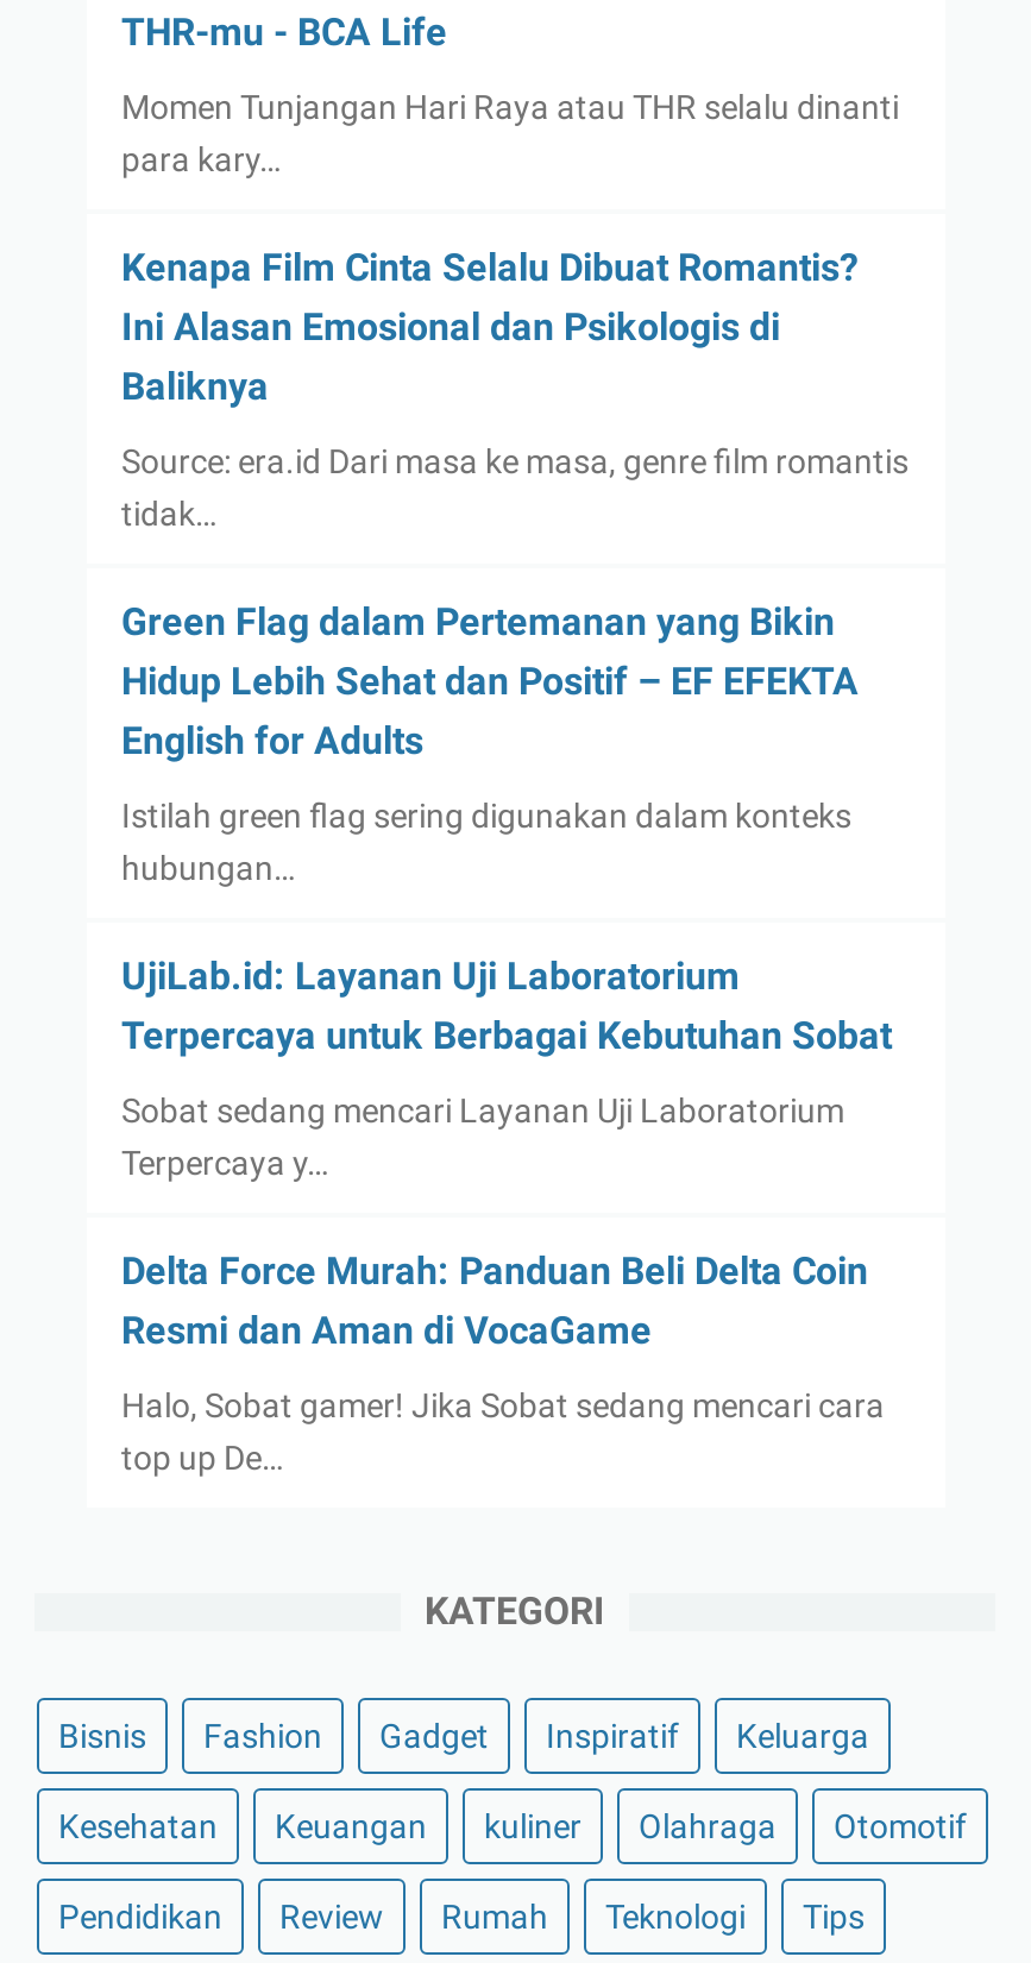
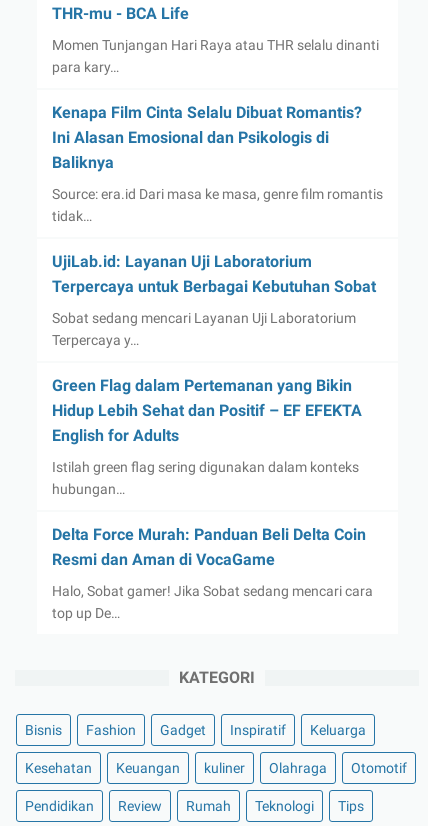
moved [121,600,859,888] -> [51,376,361,497]: Green Flag dalam Pertemanan yang Bikin | Hidup Lebih Sehat dan Positif – EF EFEKTA | English for Adults | Istilah green flag sering digunakan dalam konteks | hubungan…
moved [121,955,892,1183] -> [51,252,375,348]: UjiLab.id: Layanan Uji Laboratorium | Terpercaya untuk Berbagai Kebutuhan Sobat | Sobat sedang mencari Layanan Uji Laboratorium | Terpercaya y…

